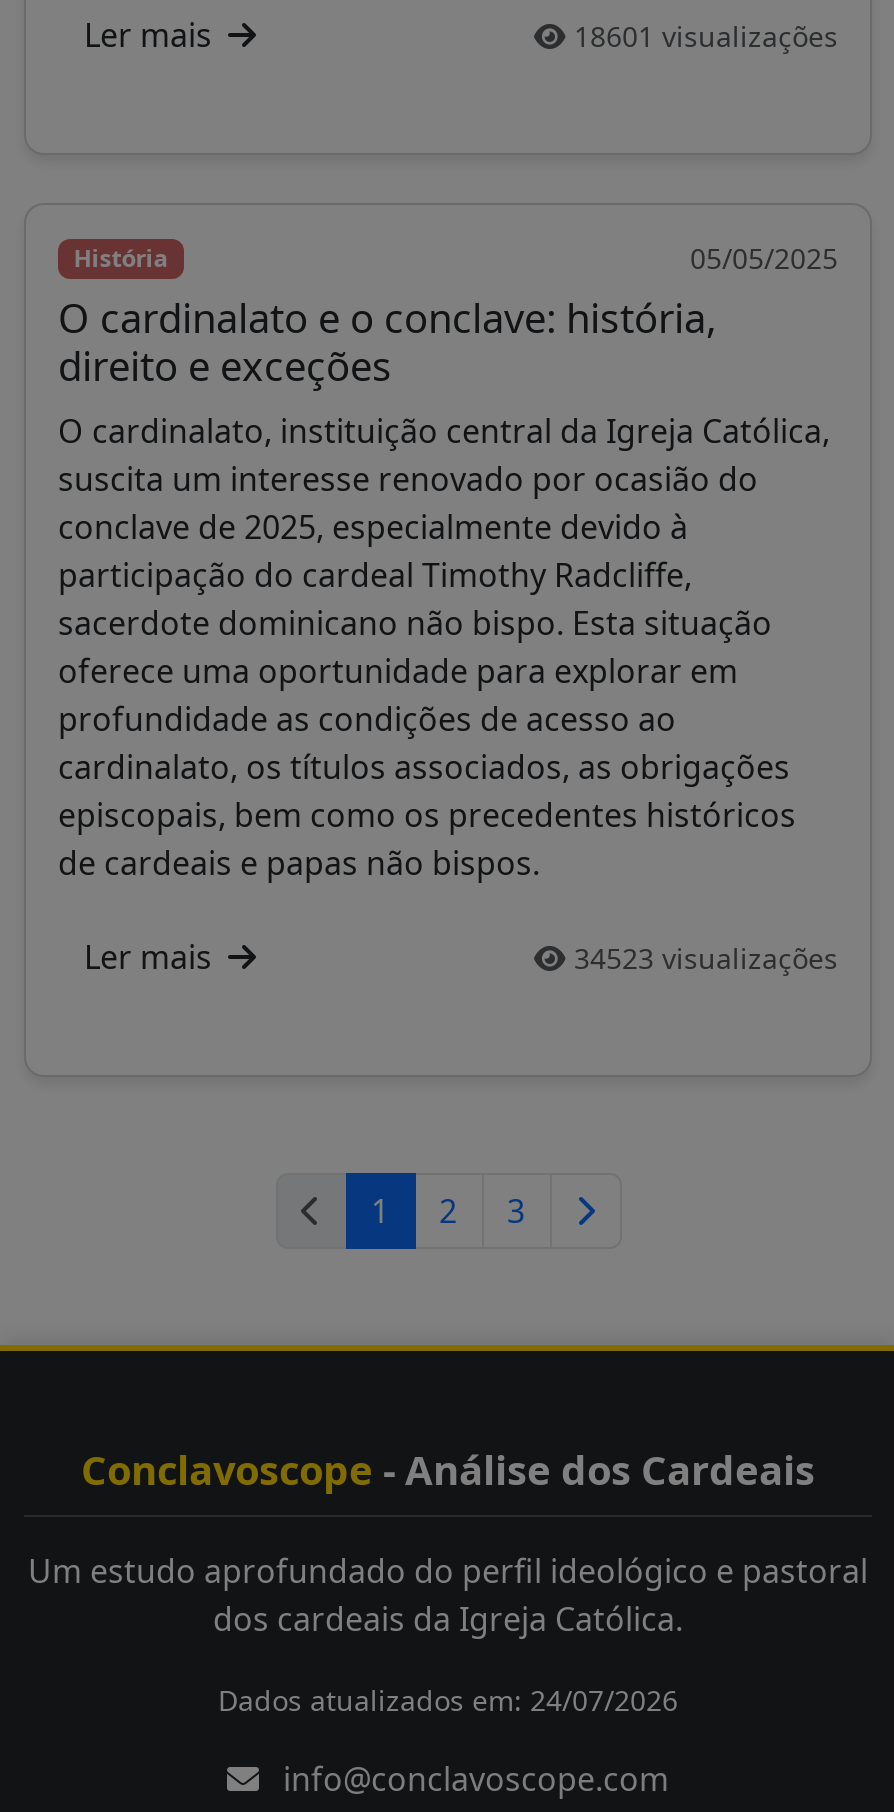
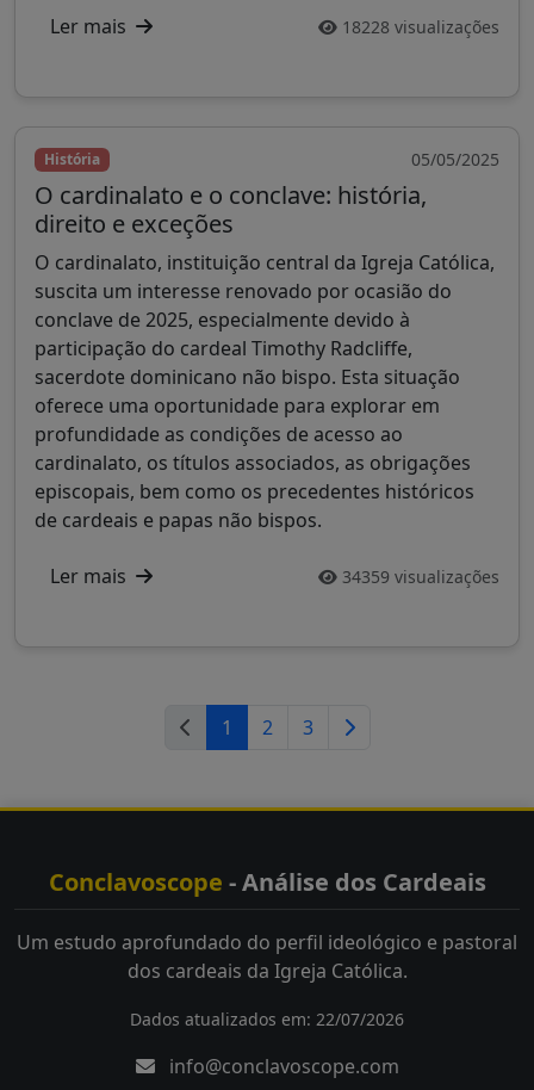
[574,17,838,55] 18601 visualizações -> [342,16,499,38] 18228 visualizações
[574,939,838,977] 34523 visualizações -> [342,565,499,588] 34359 visualizações
[218,1682,678,1720] Dados atualizados em: 24/07/2026 -> [130,1008,404,1031] Dados atualizados em: 22/07/2026

